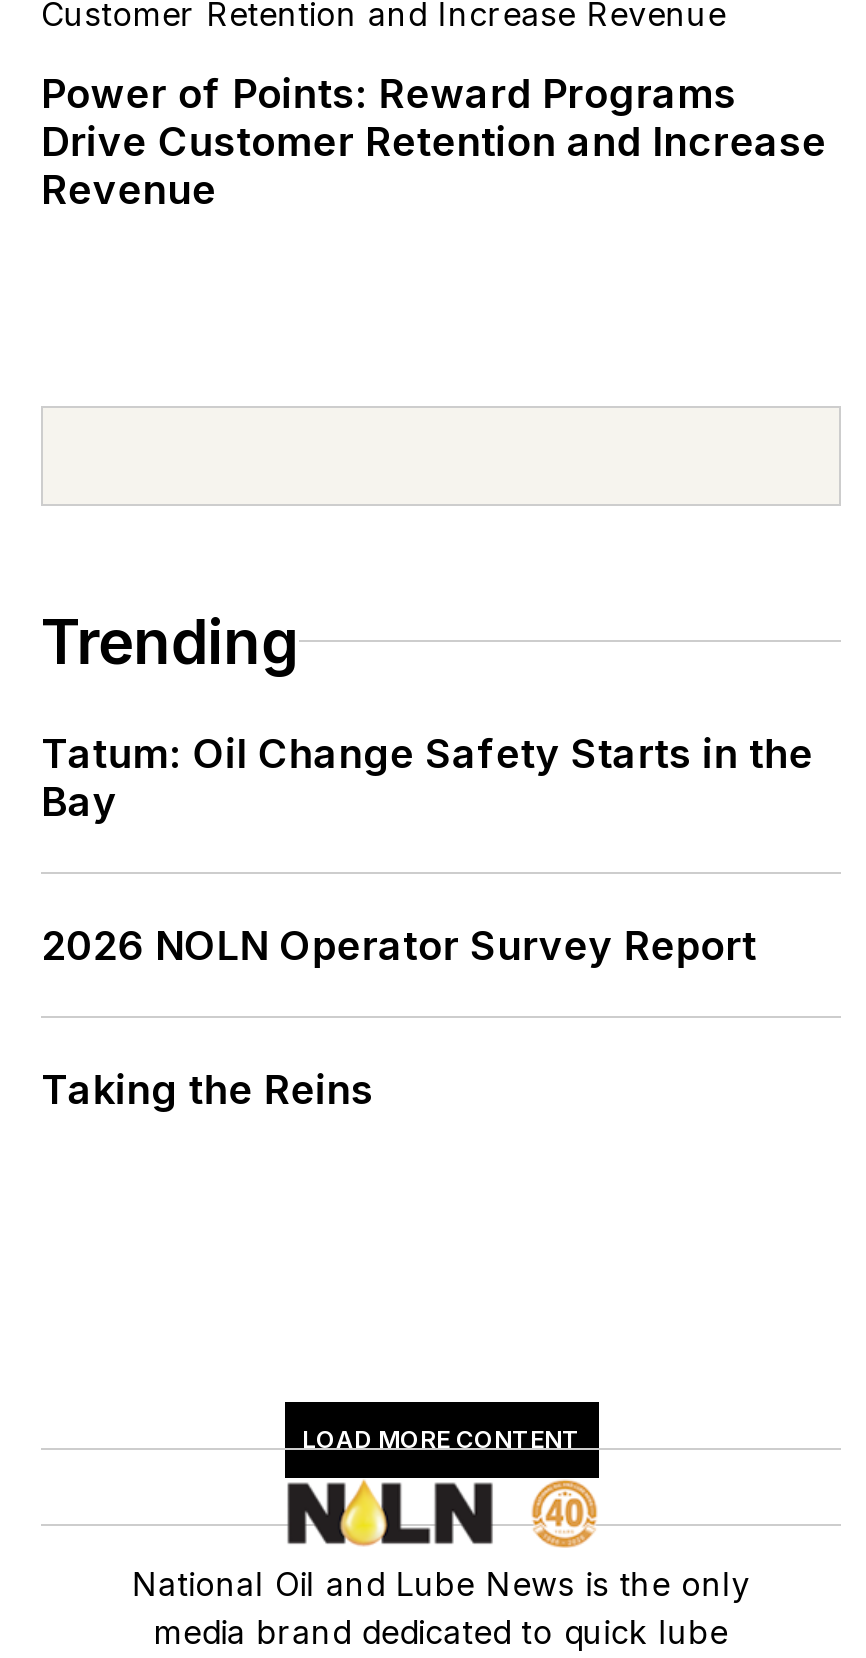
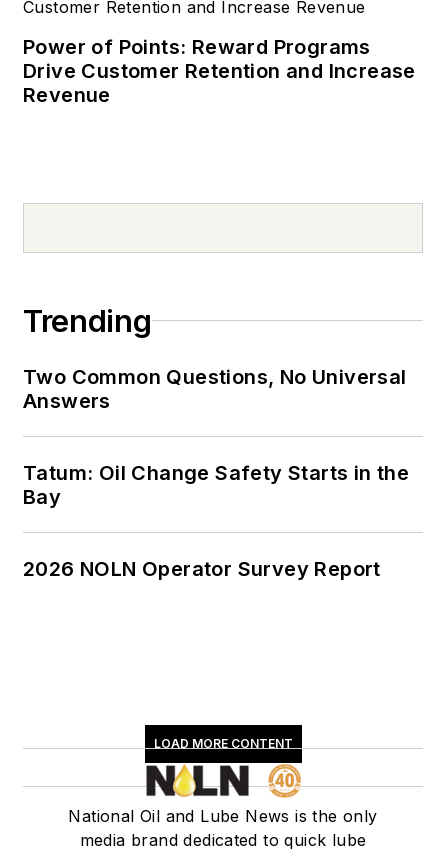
none -> [23,365,407,413] Two Common Questions, No Universal | Answers
moved [41,730,813,970] -> [23,461,409,581]: Tatum: Oil Change Safety Starts in the | Bay | 2026 NOLN Operator Survey Report
[41,1066,374,1114] Taking the Reins -> none

